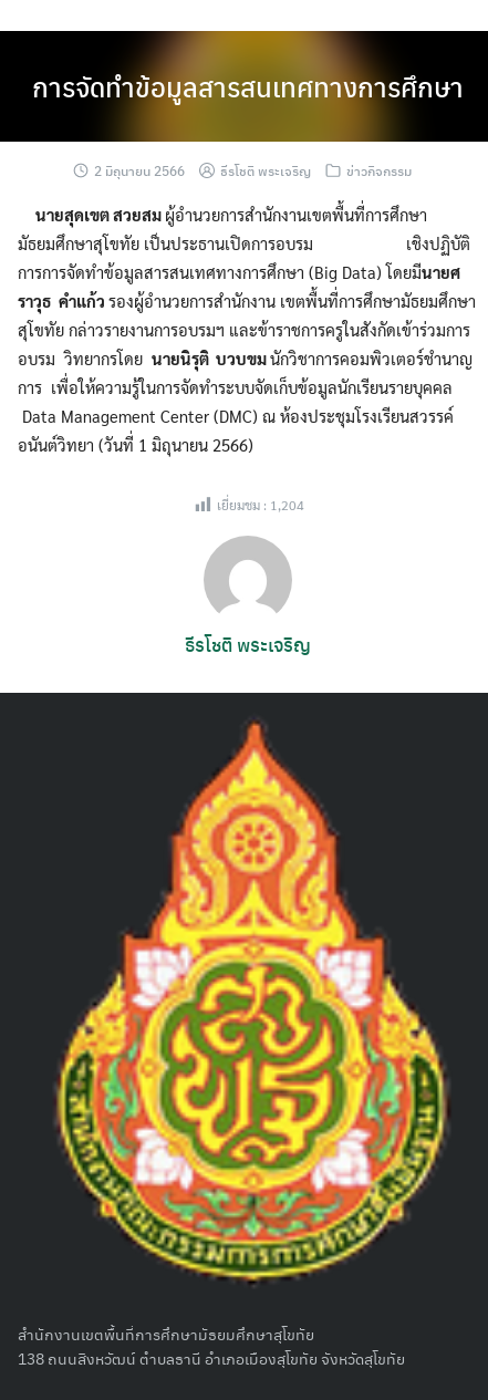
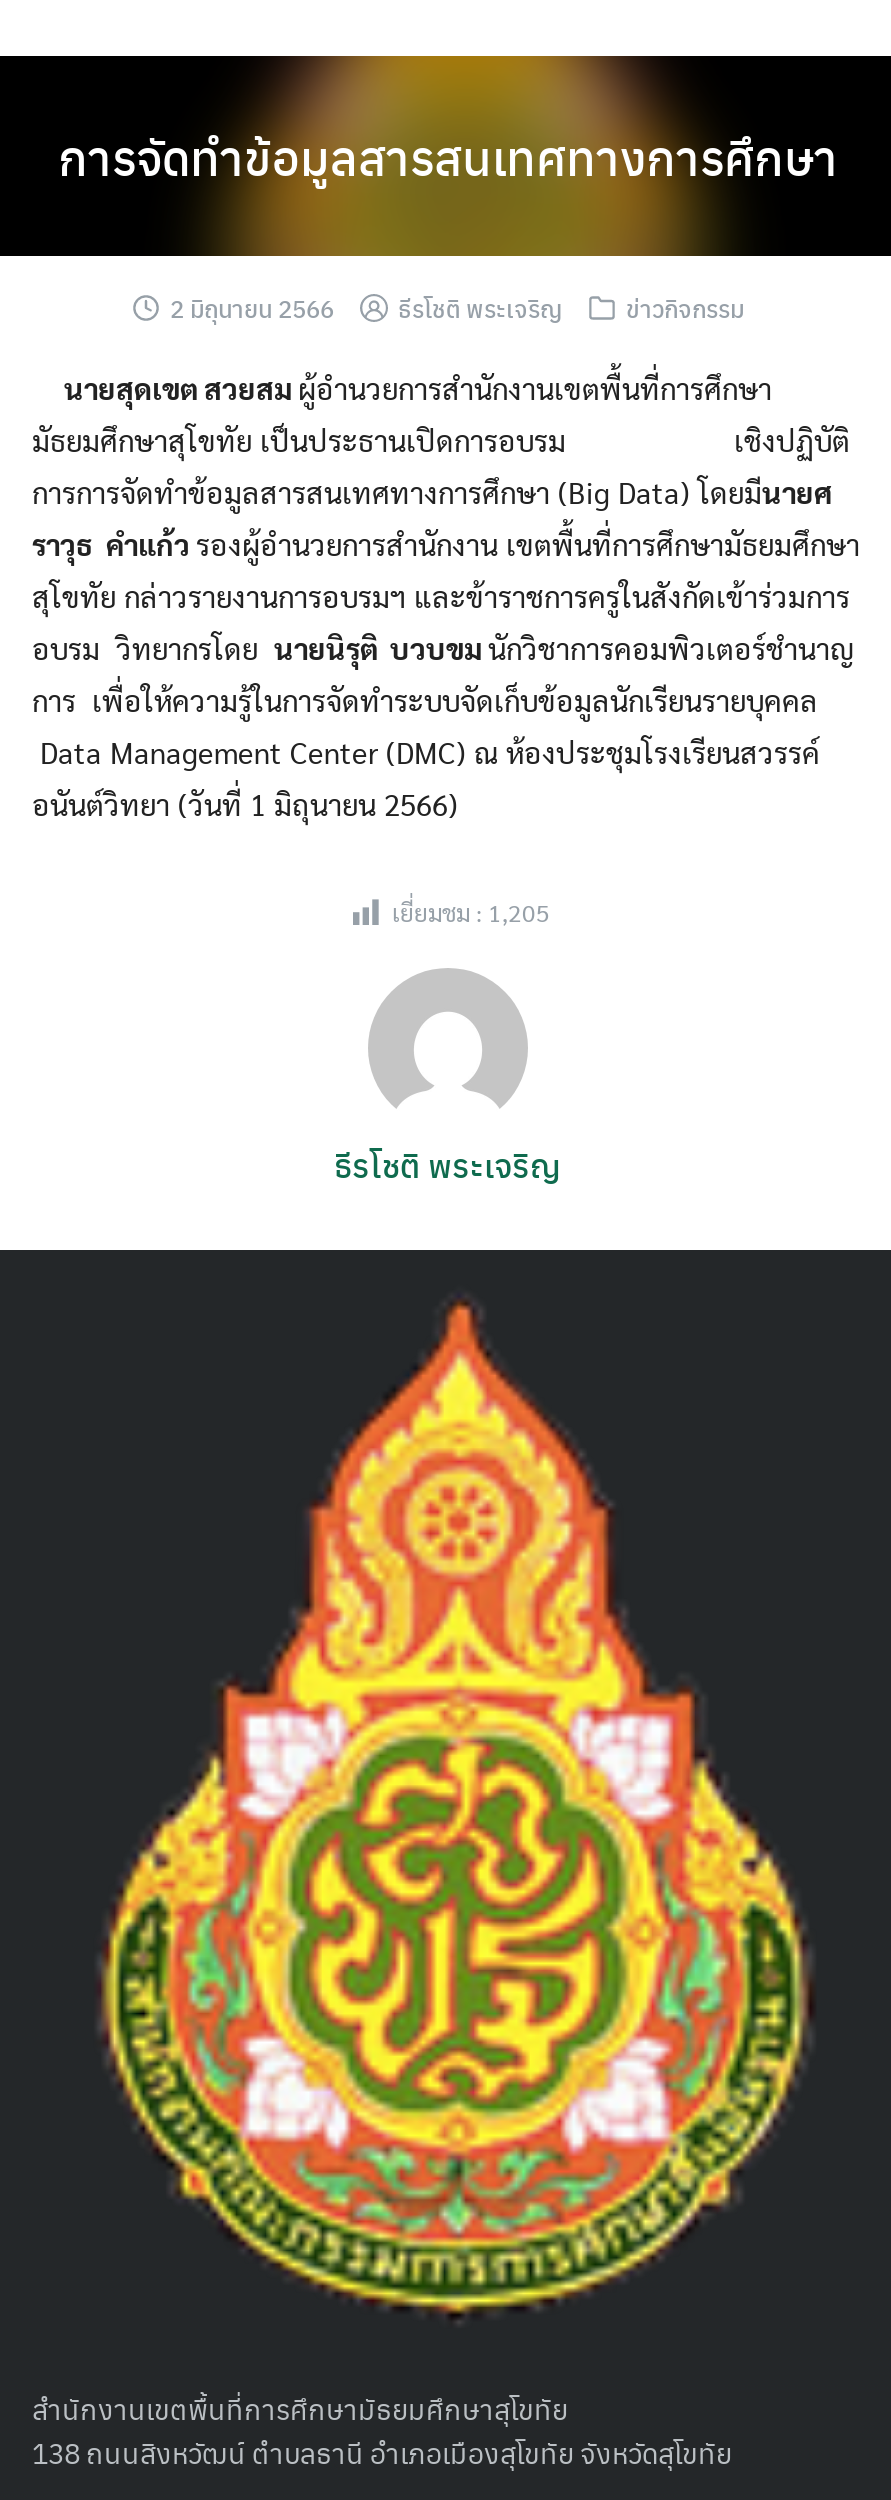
[217,495,304,513] เยี่ยมชม : 1,204 -> [392,895,550,927] เยี่ยมชม : 1,205

